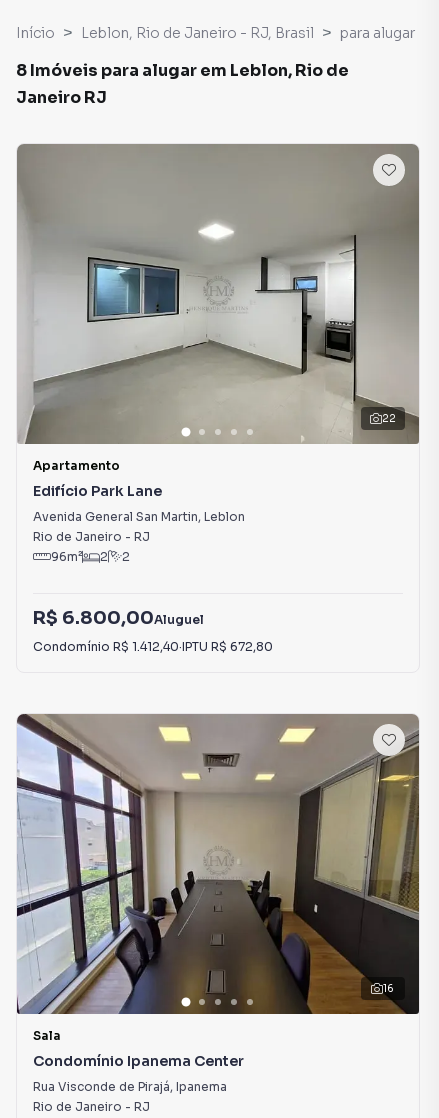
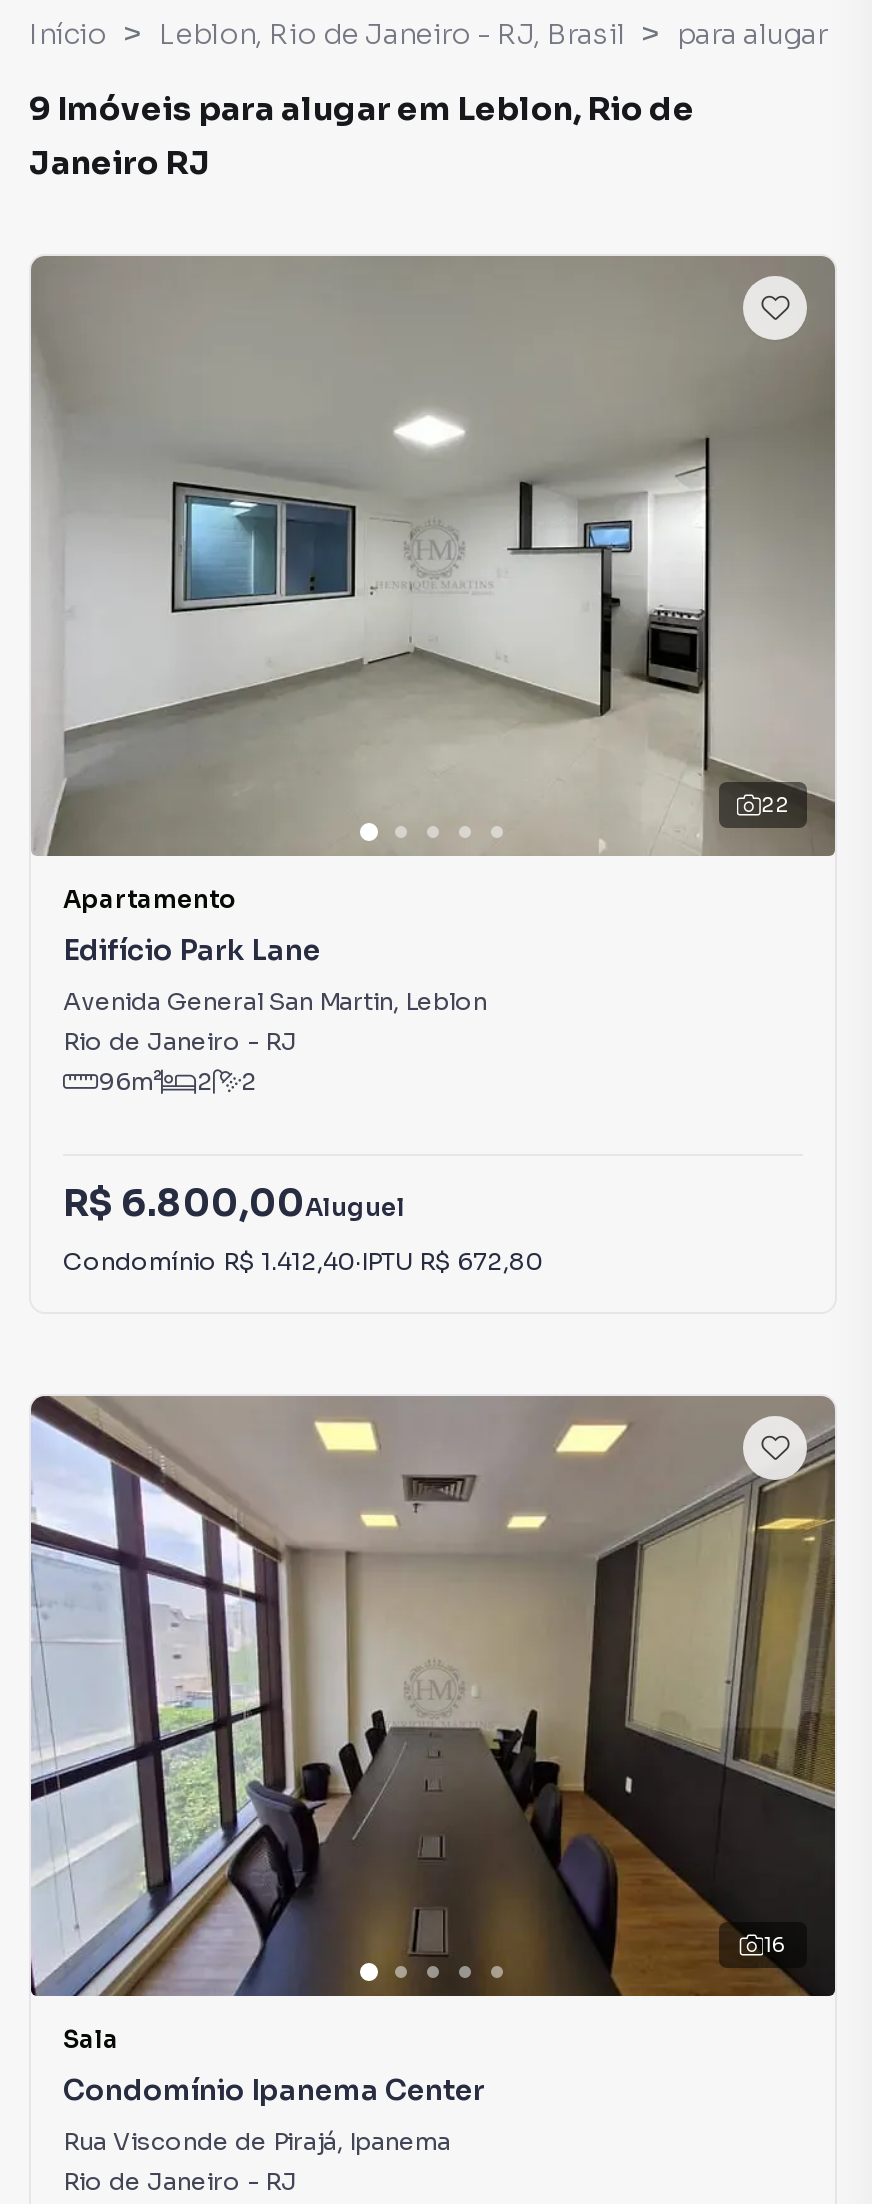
[16,60,349,81] 8 Imóveis para alugar em Leblon, Rio de -> [29,88,695,130] 9 Imóveis para alugar em Leblon, Rio de

